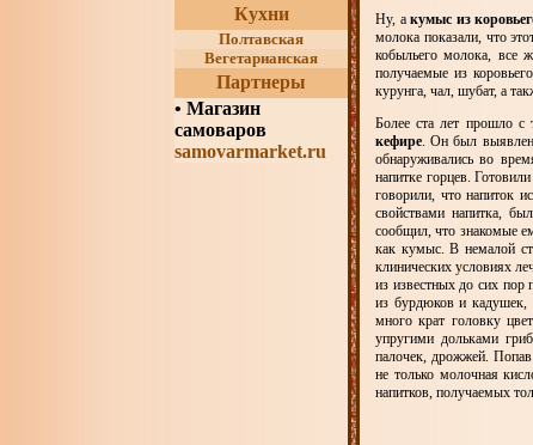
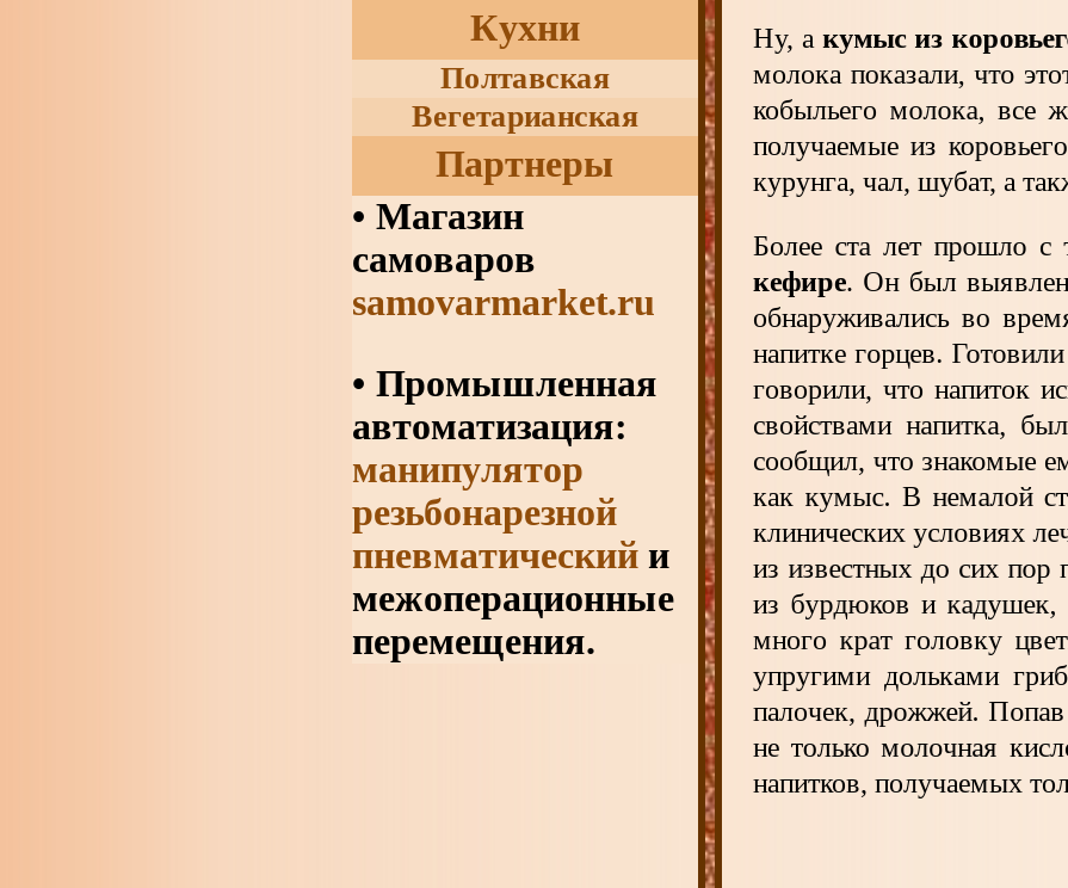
none -> [352,363,674,661] • Промышленная | автоматизация: | манипулятор | резьбонарезной | пневматический и | межоперационные | перемещения.

